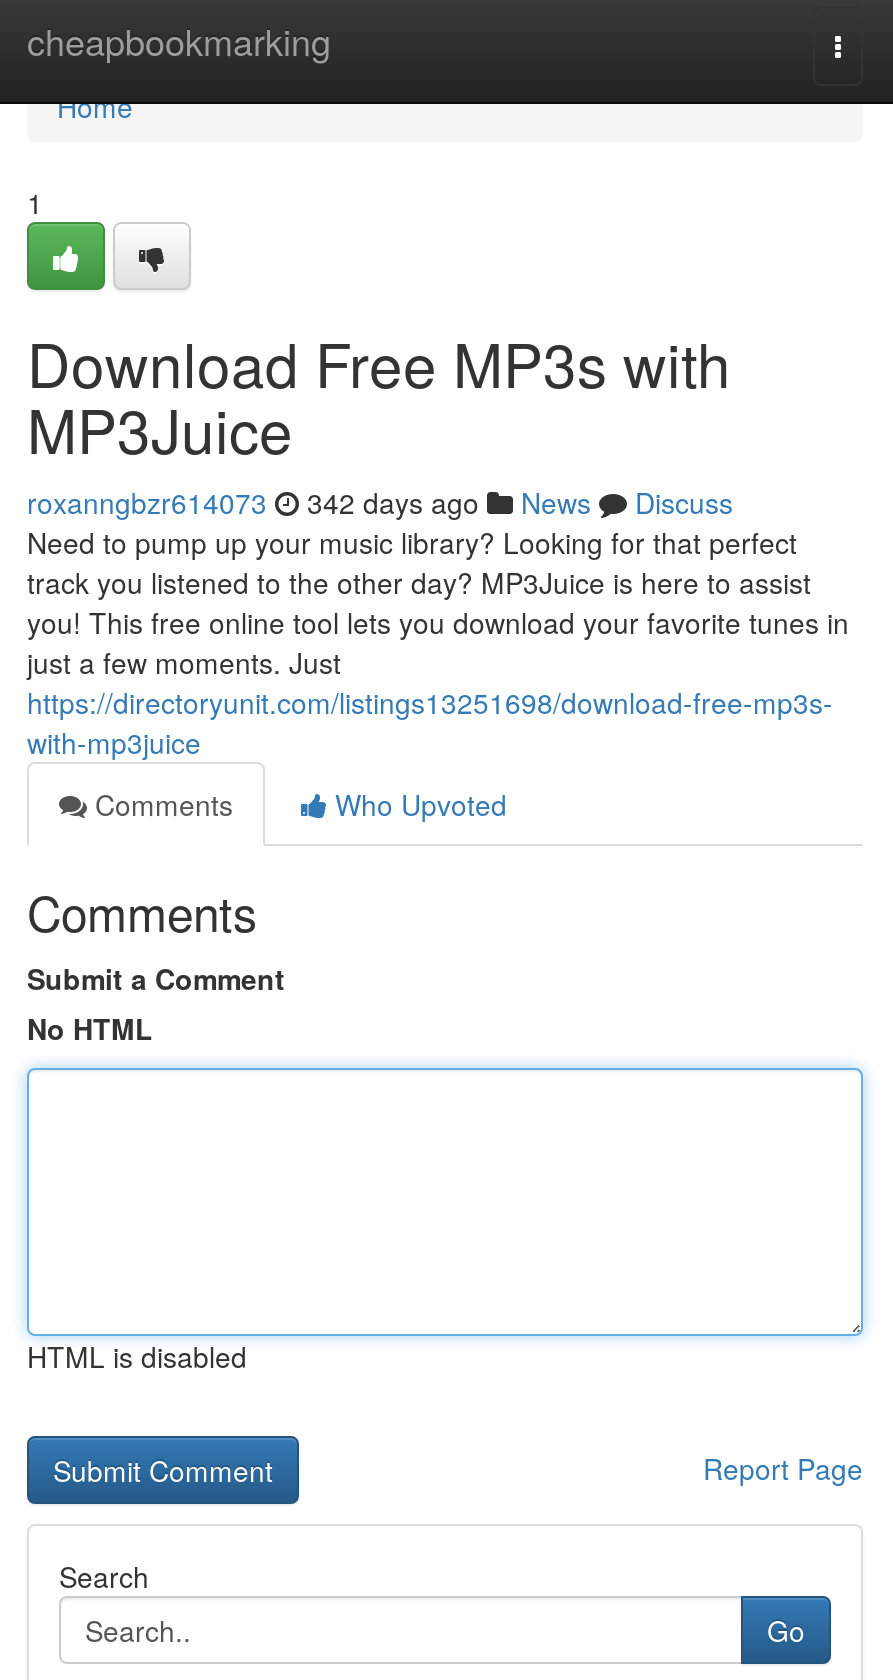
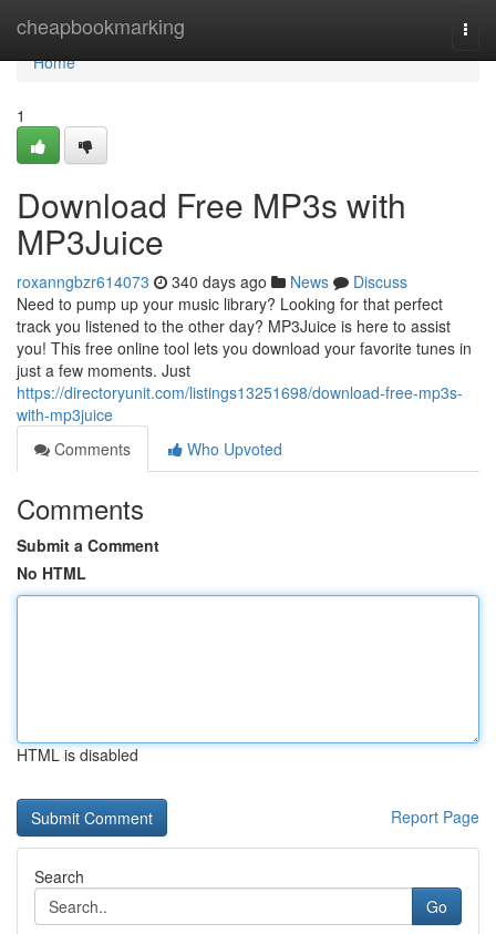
[27,482,733,522] roxanngbzr614073 342 days ago News Discuss -> [17,270,407,292] roxanngbzr614073 340 days ago News Discuss

